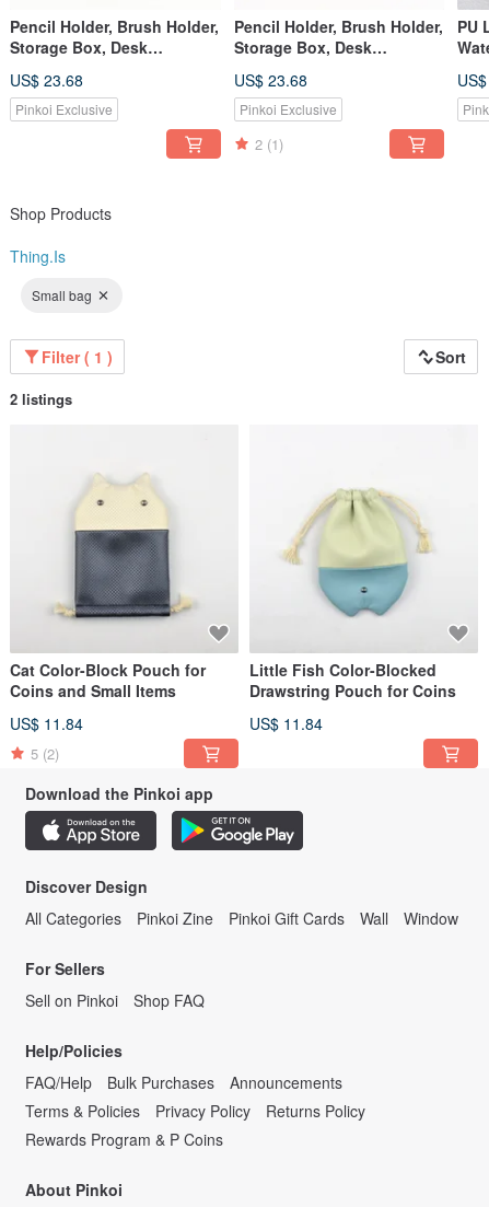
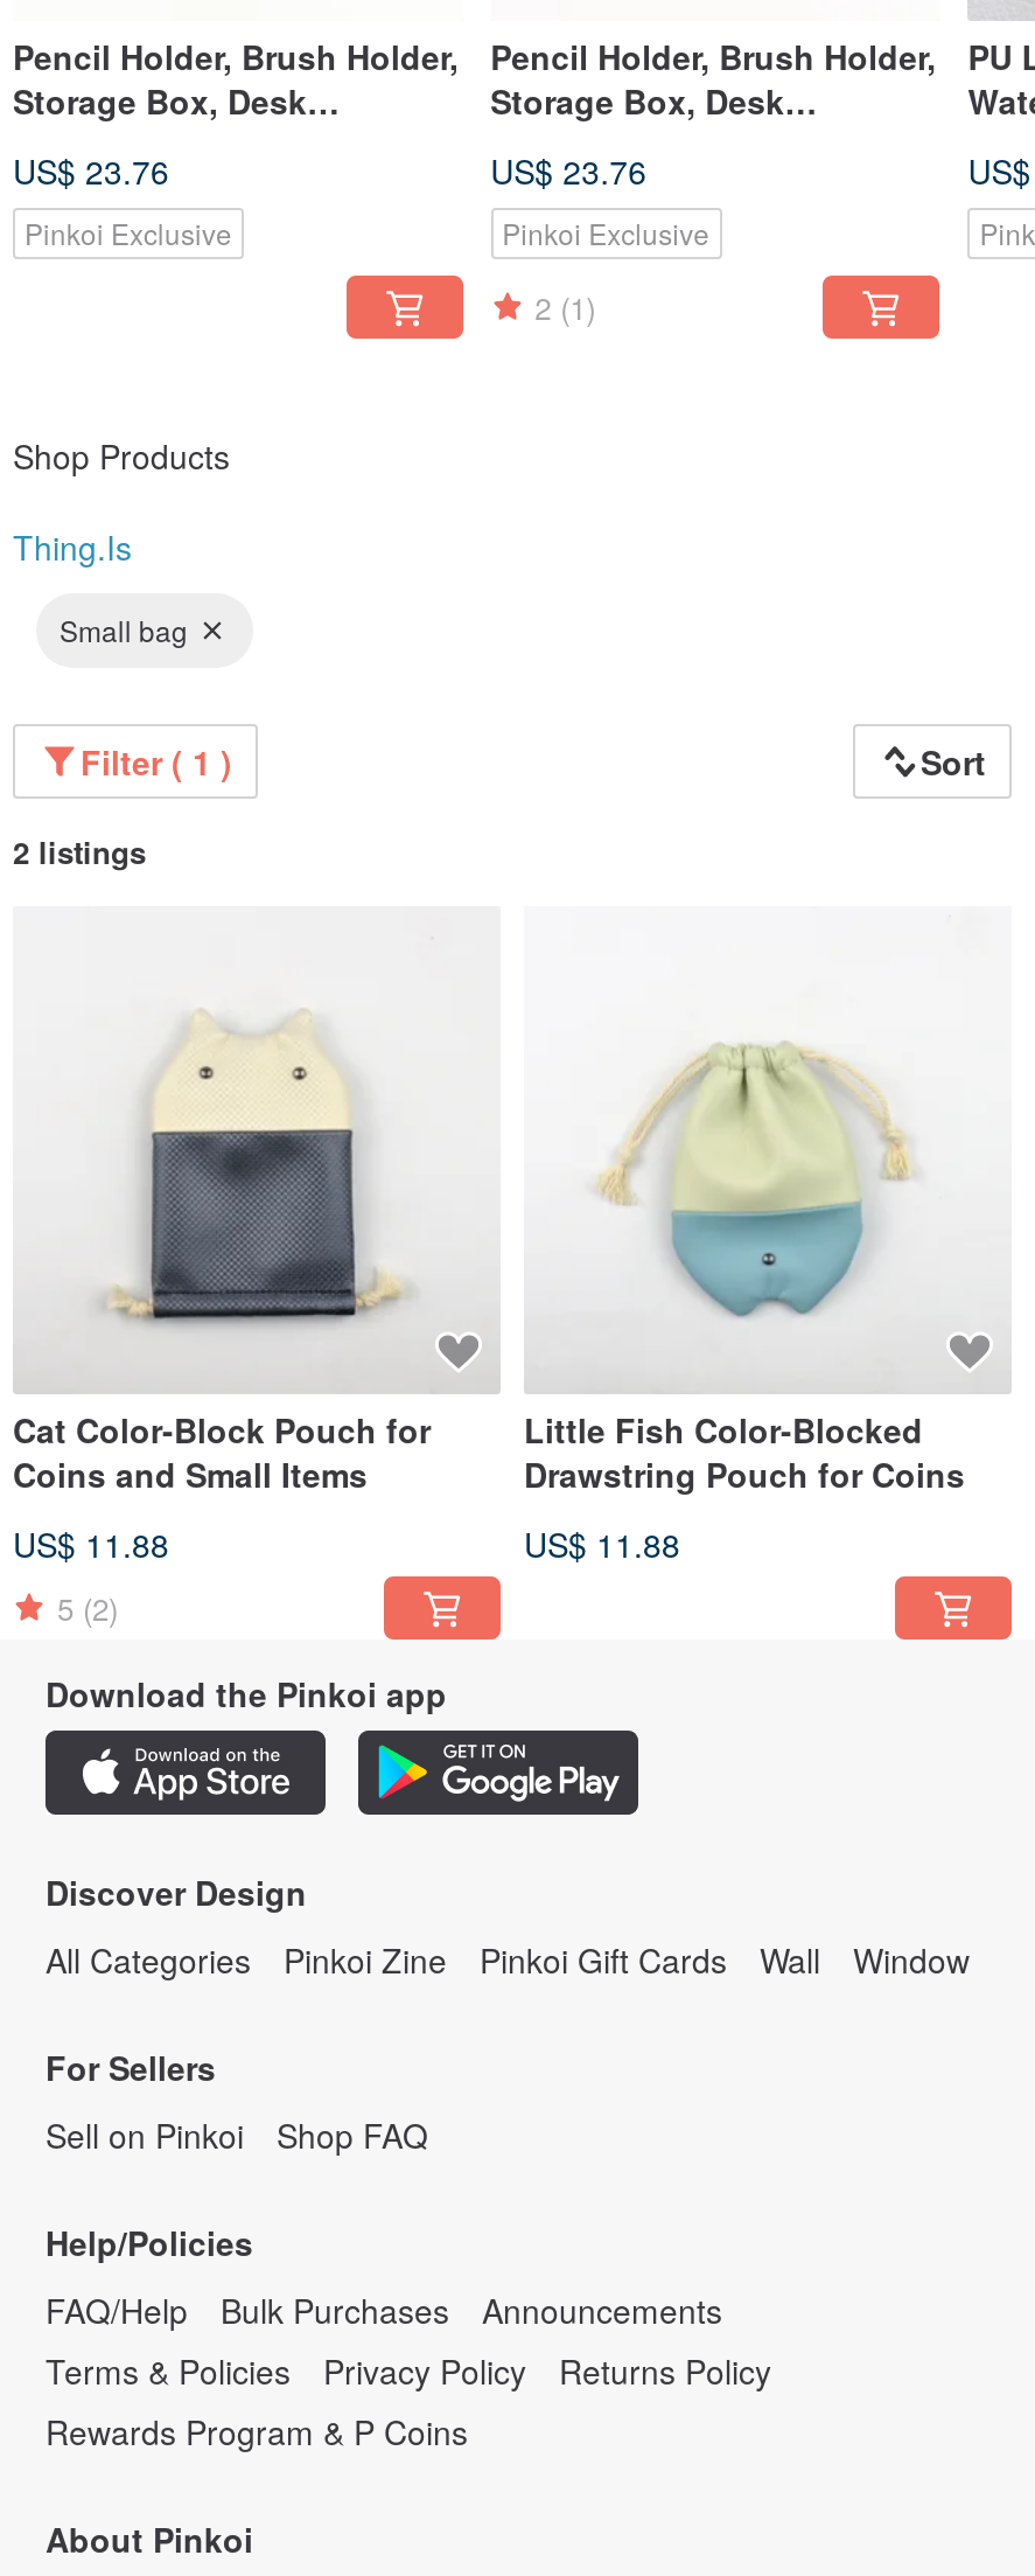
[10,69,83,91] US$ 23.68 -> [13,147,169,194] US$ 23.76
[234,69,307,91] US$ 23.68 -> [490,147,647,194] US$ 23.76
[10,712,83,734] US$ 11.84 -> [13,1521,169,1567] US$ 11.88
[249,712,323,734] US$ 11.84 -> [524,1521,680,1567] US$ 11.88

